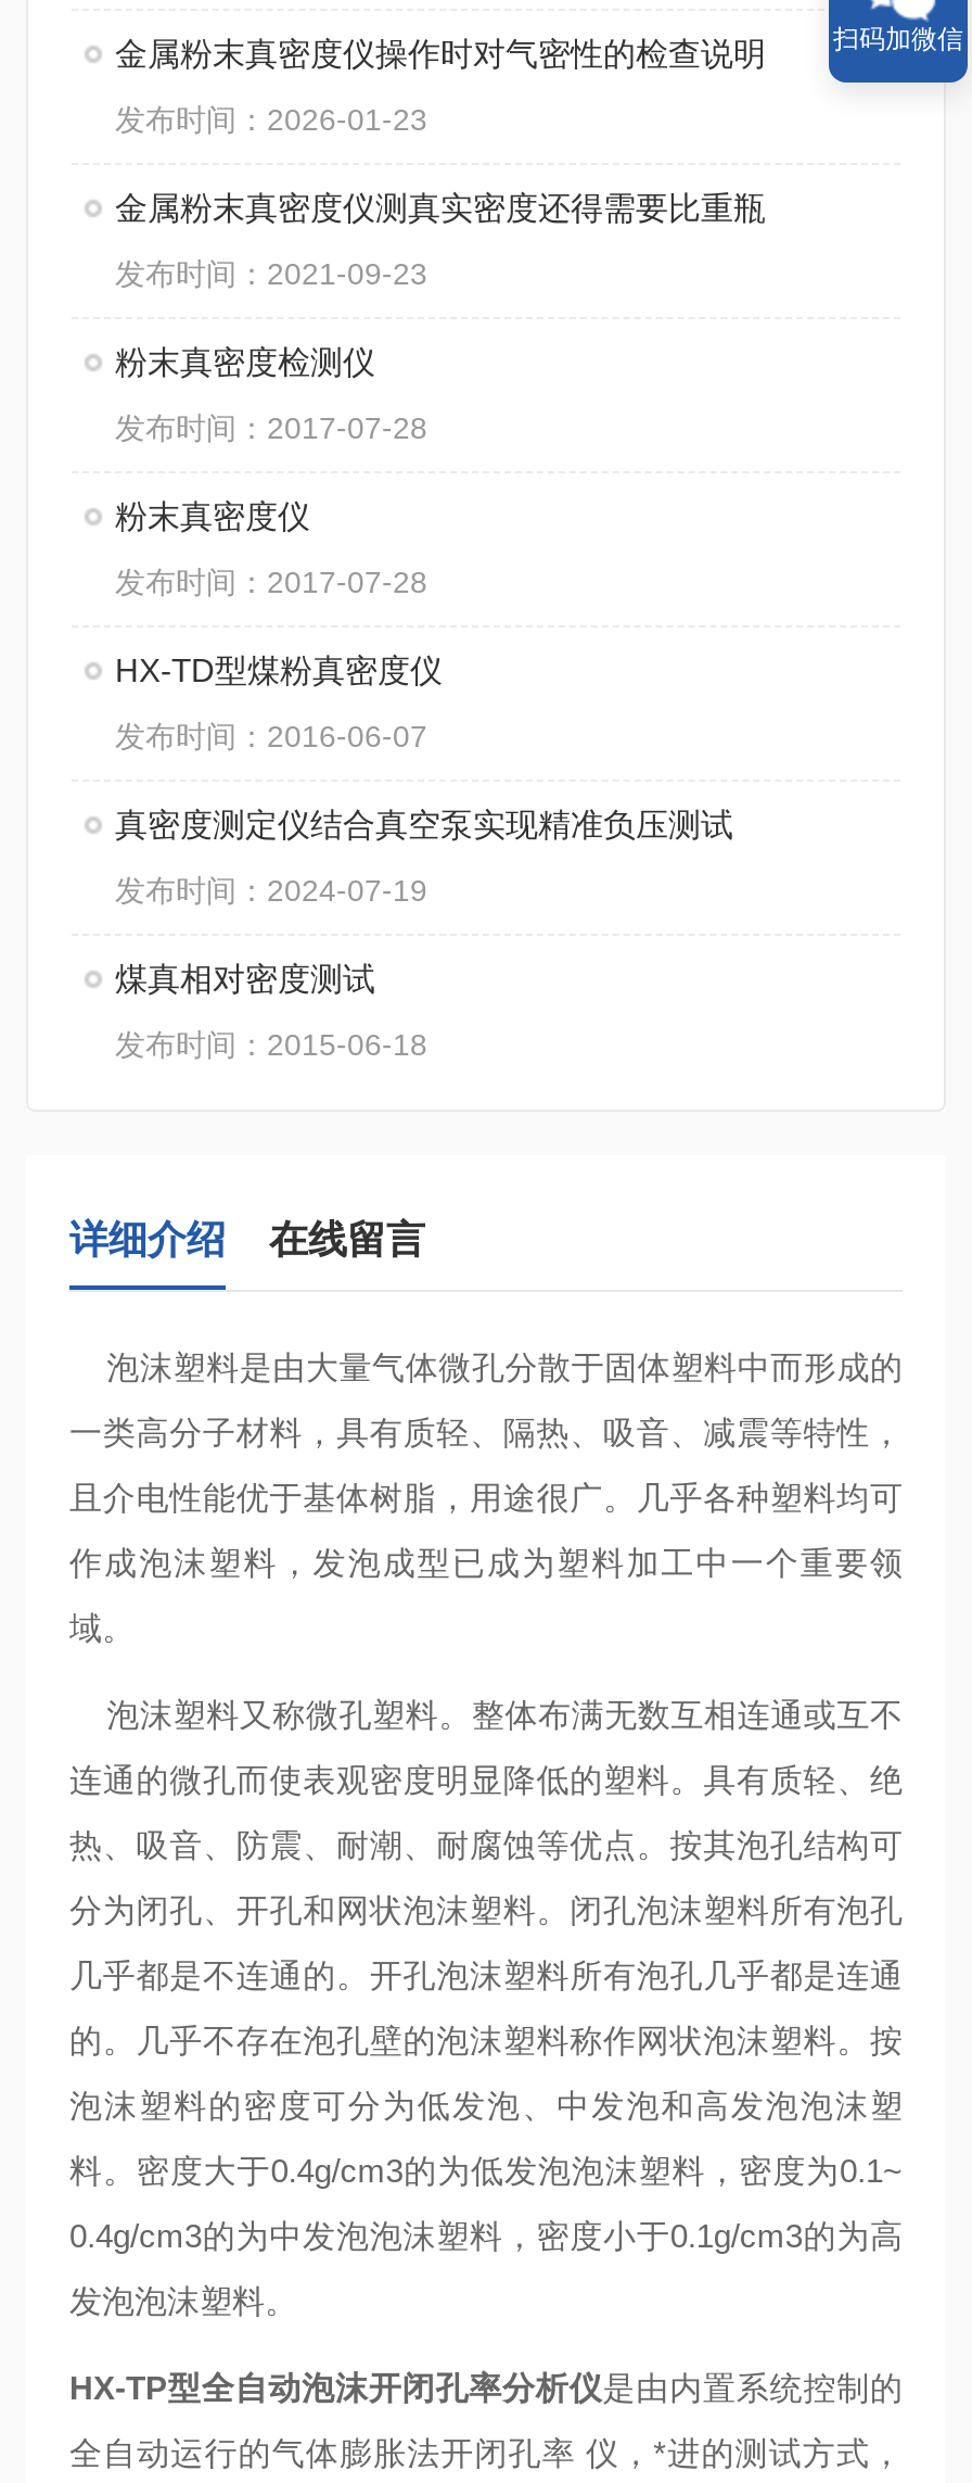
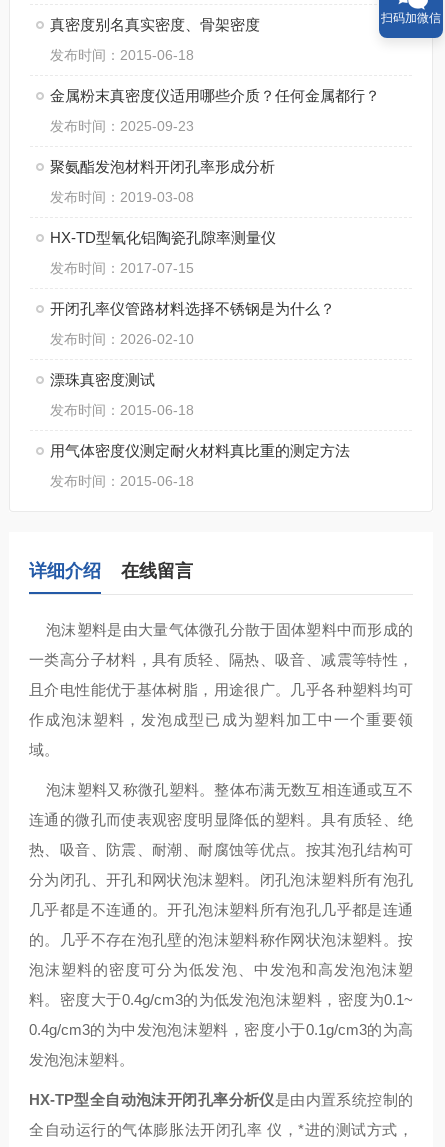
[115,35,766,72] 金属粉末真密度仪操作时对气密性的检查说明 -> [50,16,260,33] 真密度别名真实密度、骨架密度
[115,102,427,137] 发布时间：2026-01-23 -> [50,47,194,63] 发布时间：2015-06-18
[115,189,766,226] 金属粉末真密度仪测真实密度还得需要比重瓶 -> [50,87,380,104] 金属粉末真密度仪适用哪些介质？任何金属都行？
[115,256,427,291] 发布时间：2021-09-23 -> [50,118,194,134] 发布时间：2025-09-23
[115,343,375,380] 粉末真密度检测仪 -> [50,158,275,175] 聚氨酯发泡材料开闭孔率形成分析
[115,410,427,445] 发布时间：2017-07-28 -> [50,189,194,205] 发布时间：2019-03-08
[115,497,310,534] 粉末真密度仪 -> [50,229,276,246] HX-TD型氧化铝陶瓷孔隙率测量仪
[115,565,427,599] 发布时间：2017-07-28 -> [50,260,194,276] 发布时间：2017-07-15
[115,651,443,688] HX-TD型煤粉真密度仪 -> [50,300,335,317] 开闭孔率仪管路材料选择不锈钢是为什么？
[115,719,427,753] 发布时间：2016-06-07 -> [50,331,194,347] 发布时间：2026-02-10
[115,806,733,843] 真密度测定仪结合真空泵实现精准负压测试 -> [50,371,155,388] 漂珠真密度测试
[115,873,427,908] 发布时间：2024-07-19 -> [50,402,194,418] 发布时间：2015-06-18
[115,960,375,997] 煤真相对密度测试 -> [50,442,350,459] 用气体密度仪测定耐火材料真比重的测定方法

